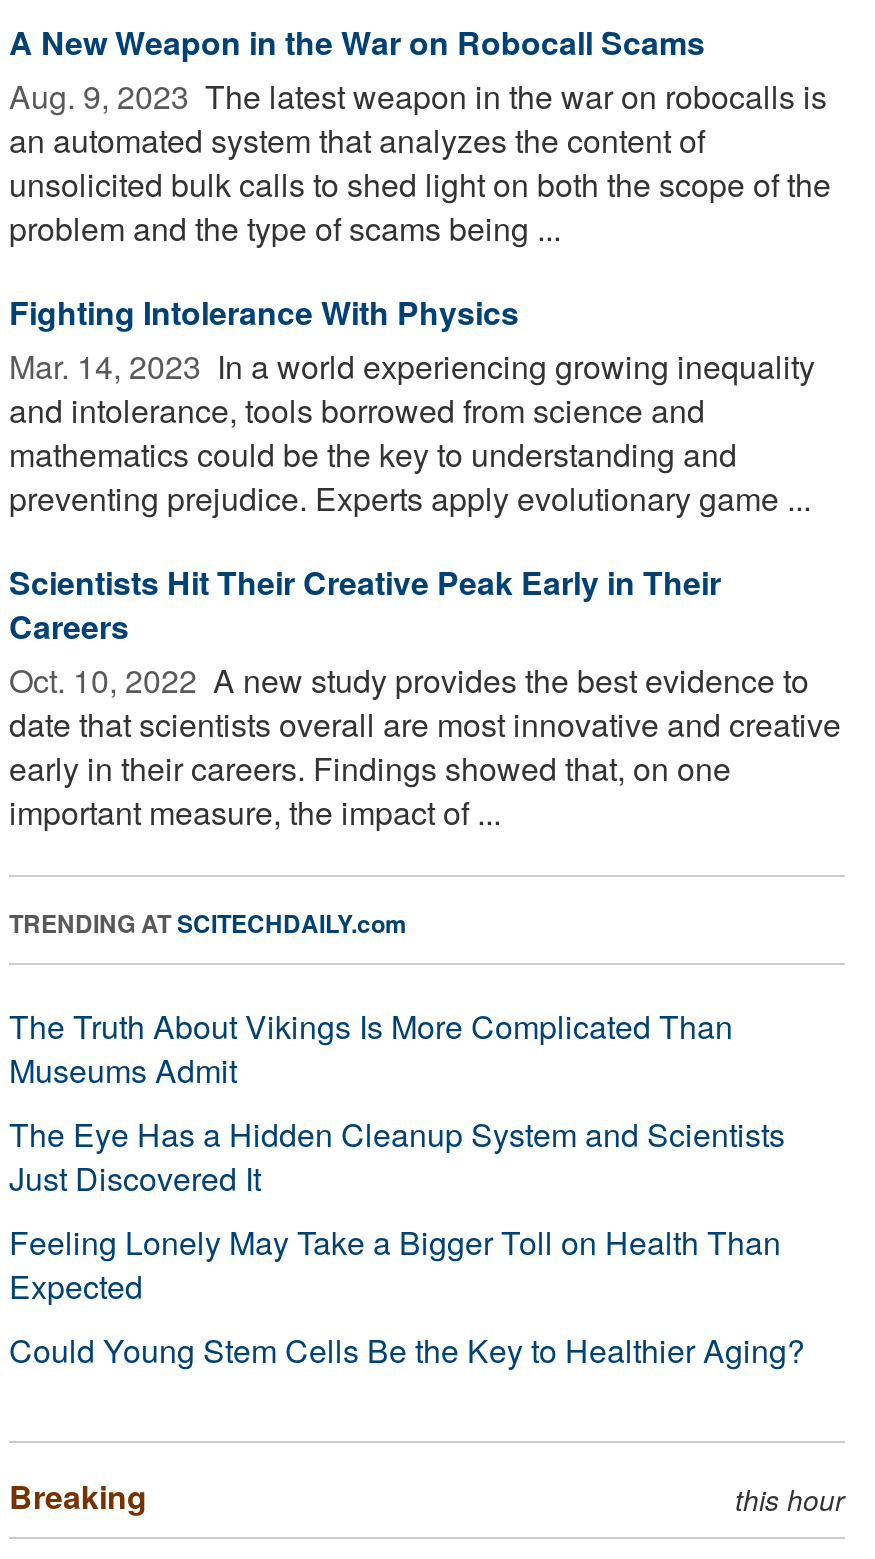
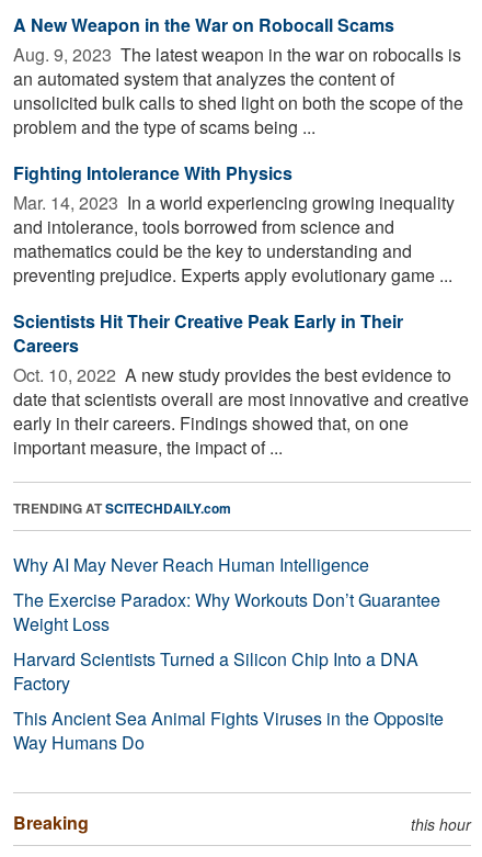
[9,1003,805,1373] The Truth About Vikings Is More Complicated Than | Museums Admit | The Eye Has a Hidden Cleanup System and Scientists | Just Discovered It | Feeling Lonely May Take a Bigger Toll on Health Than | Expected | Could Young Stem Cells Be the Key to Healthier Aging? -> [13,552,444,755] Why AI May Never Reach Human Intelligence | The Exercise Paradox: Why Workouts Don’t Guarantee | Weight Loss | Harvard Scientists Turned a Silicon Chip Into a DNA | Factory | This Ancient Sea Animal Fights Viruses in the Opposite | Way Humans Do

